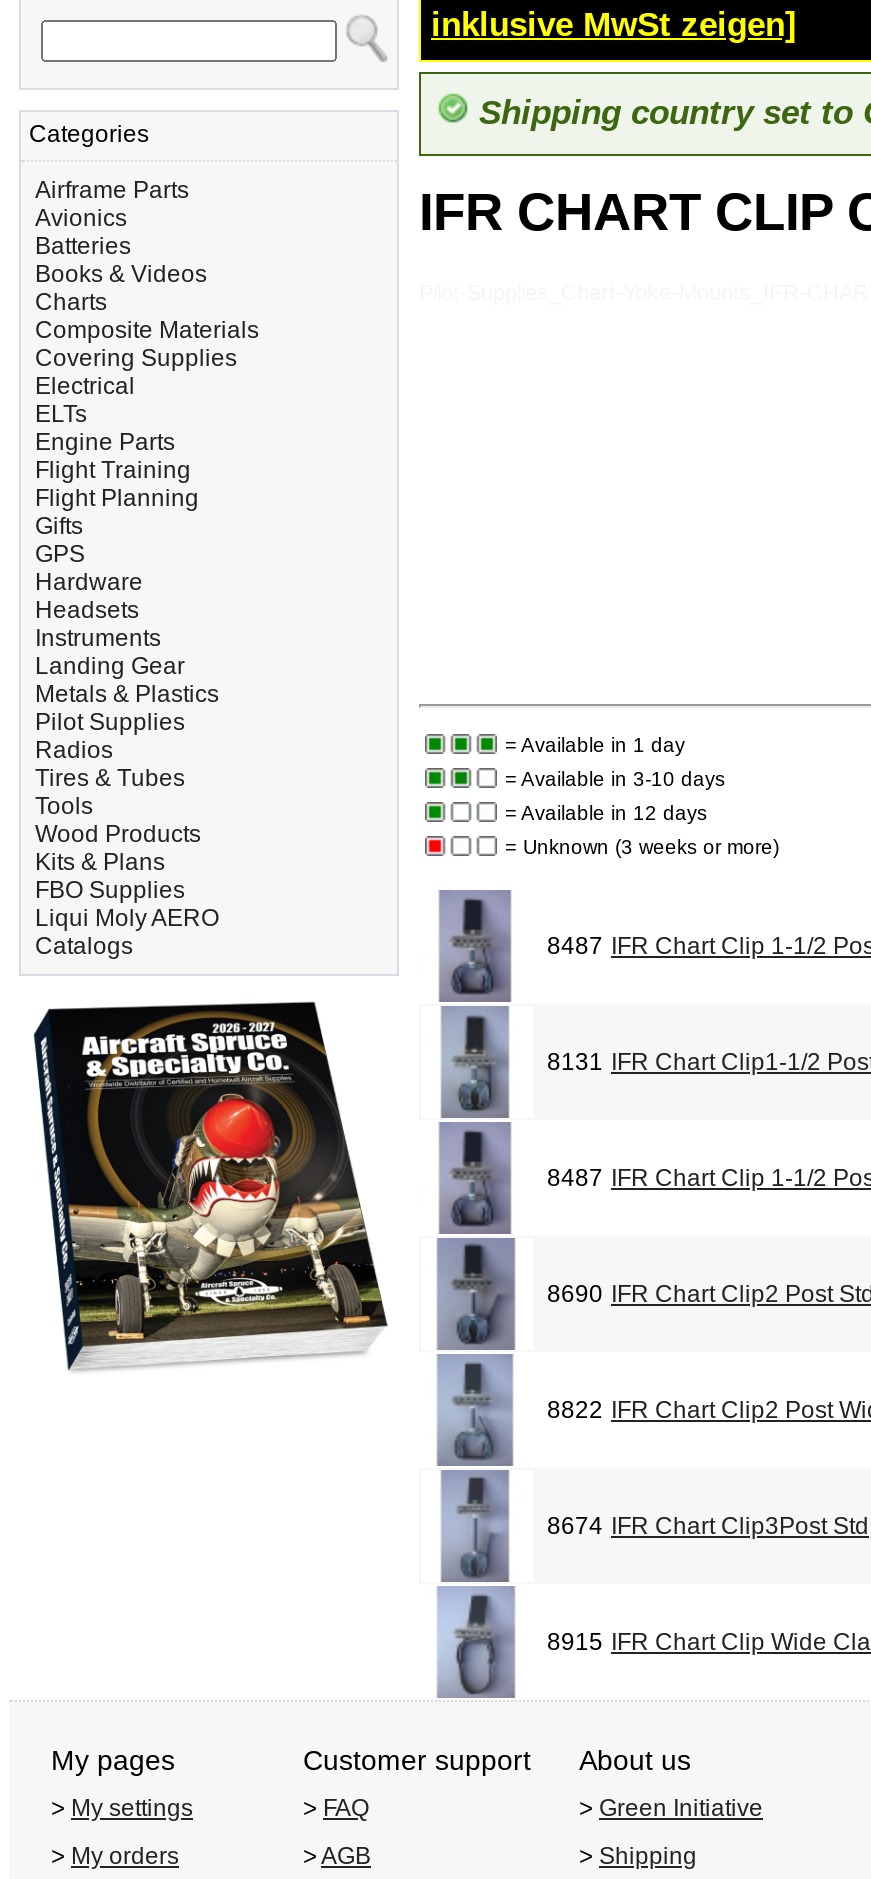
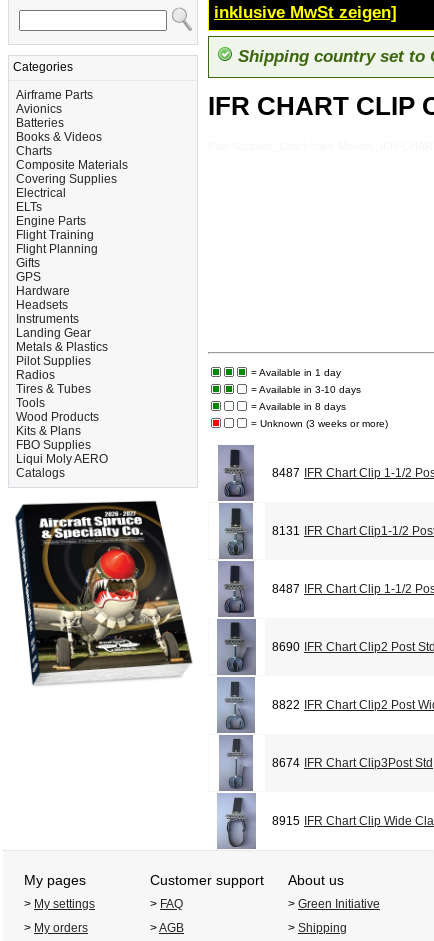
[505,802,707,824] = Available in 12 days -> [251,401,346,412] = Available in 8 days

